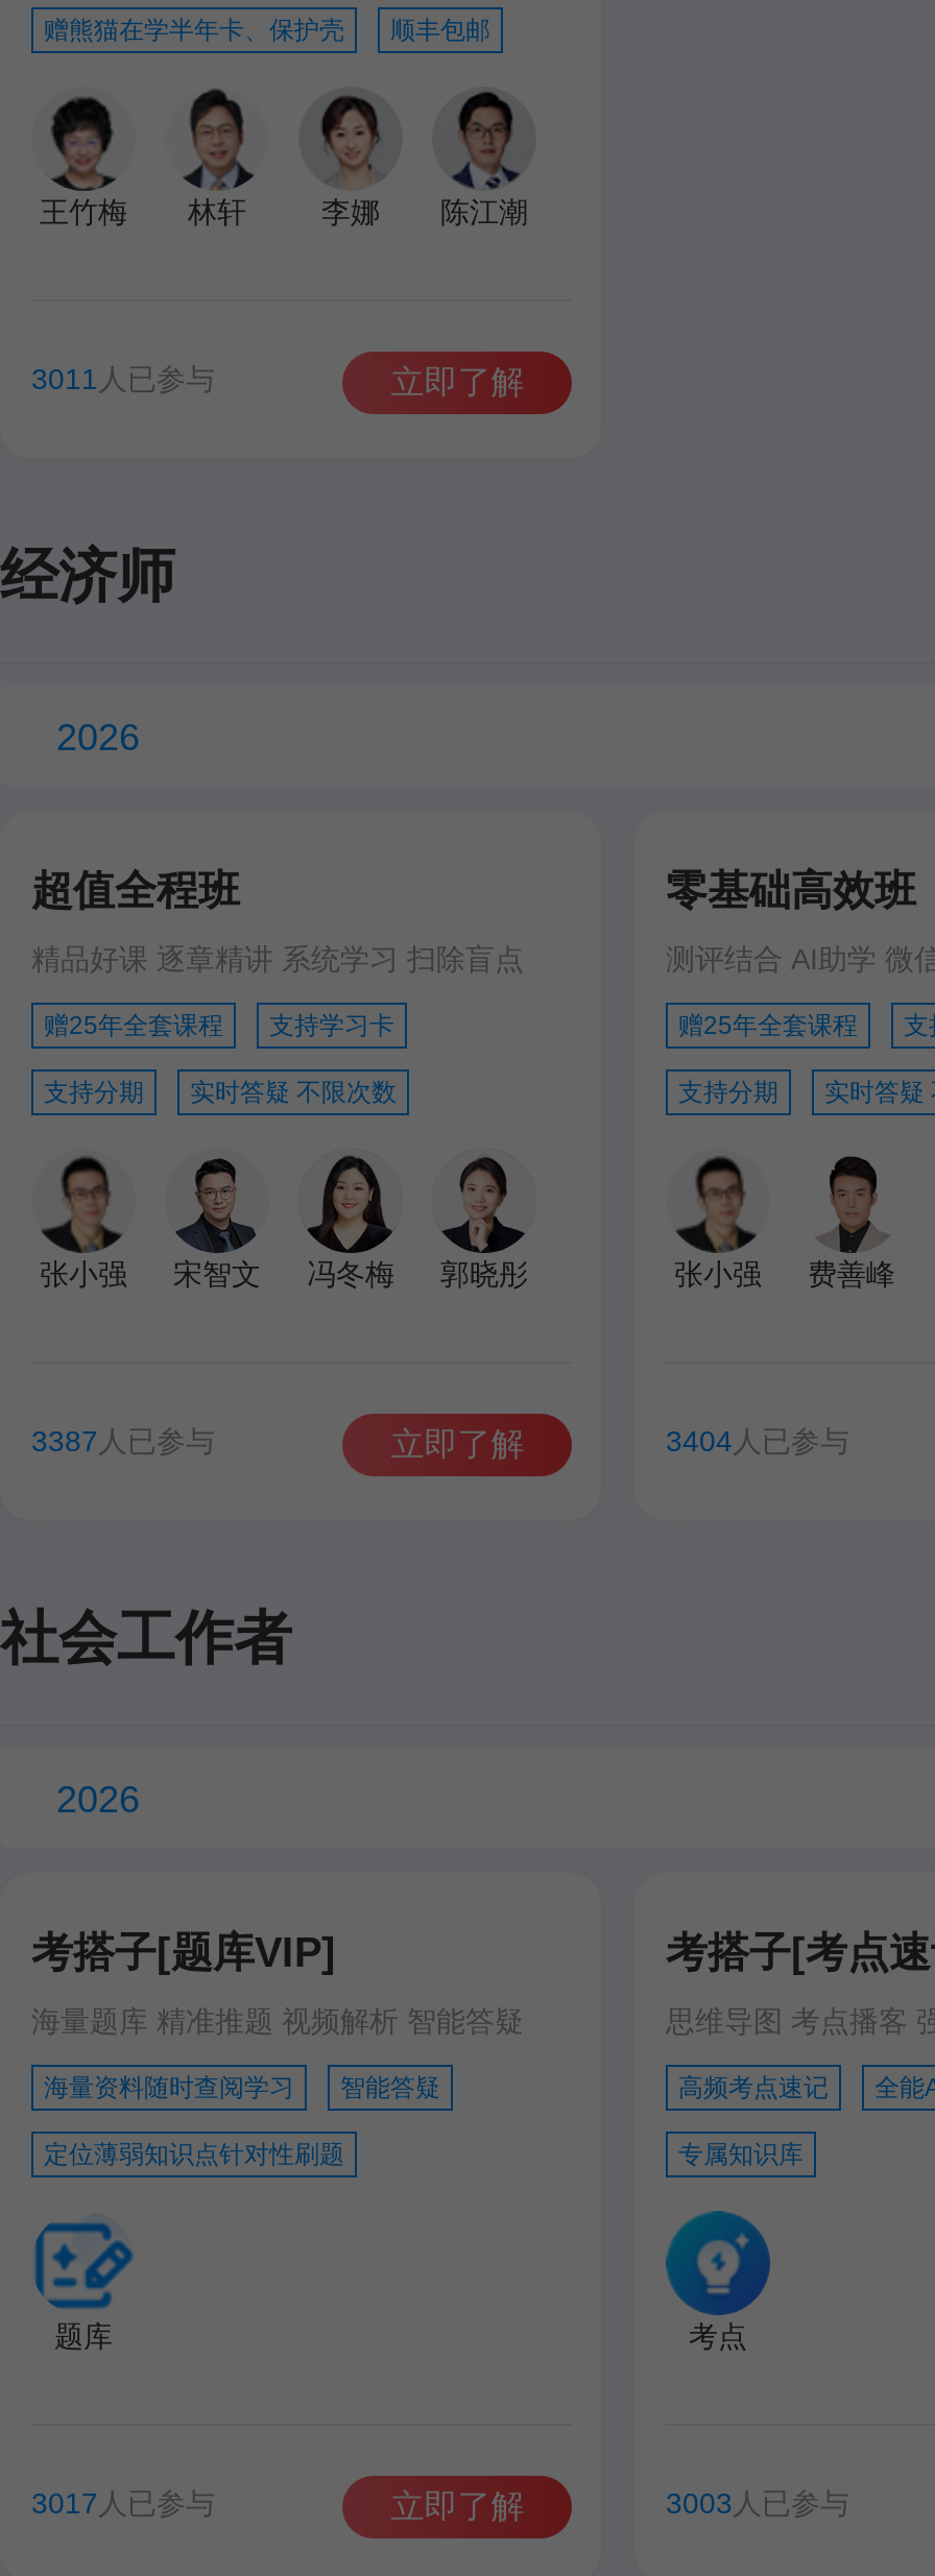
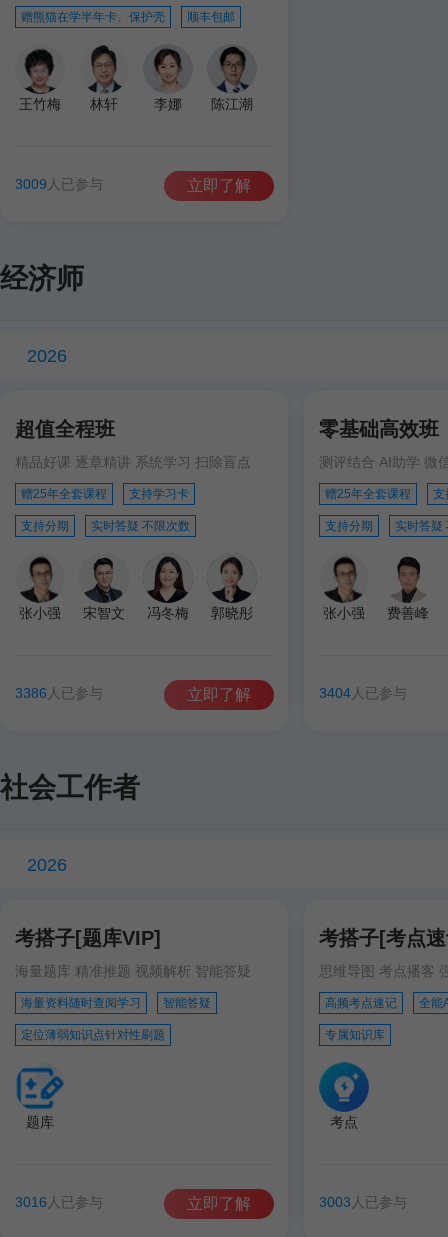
[31,362,215,395] 3011人已参与 -> [15,176,103,192] 3009人已参与
[31,1424,215,1458] 3387人已参与 -> [15,685,103,701] 3386人已参与
[31,2486,215,2520] 3017人已参与 -> [15,1194,103,1210] 3016人已参与

